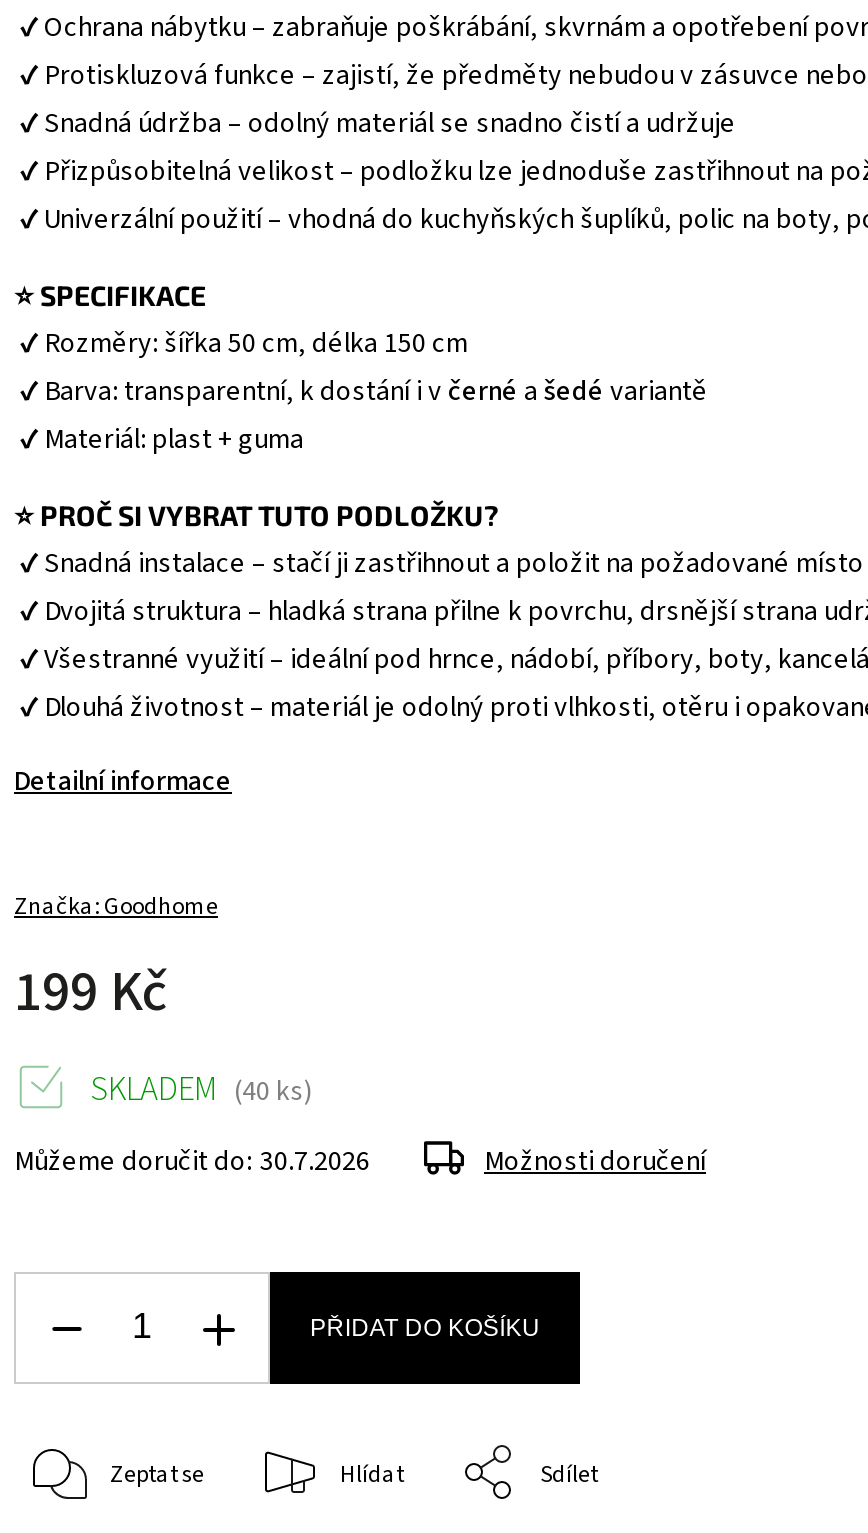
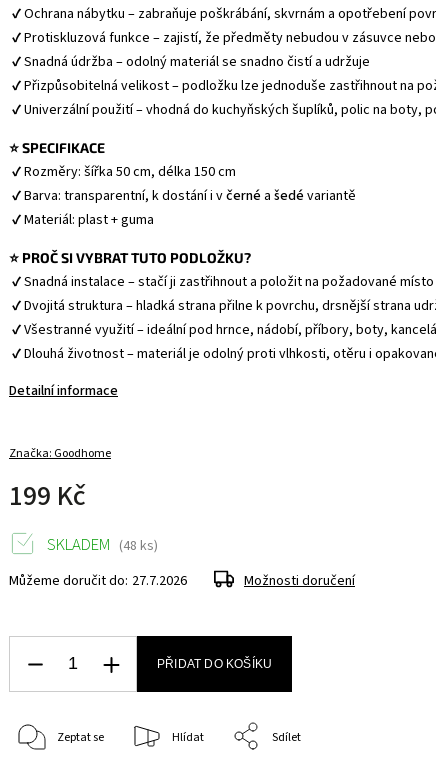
[84,1066,312,1114] SKLADEM (40 ks) -> [44,533,158,557] SKLADEM (48 ks)
[14,1142,370,1182] Můžeme doručit do: 30.7.2026 -> [9,571,187,591] Můžeme doručit do: 27.7.2026

